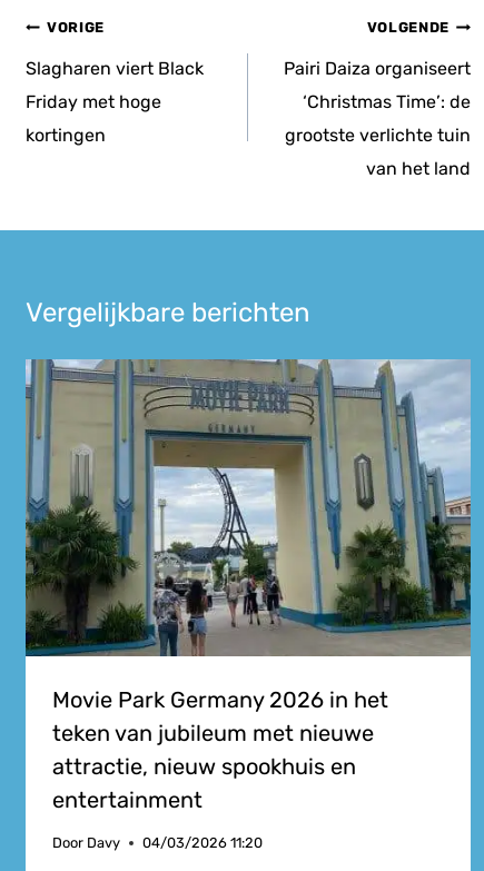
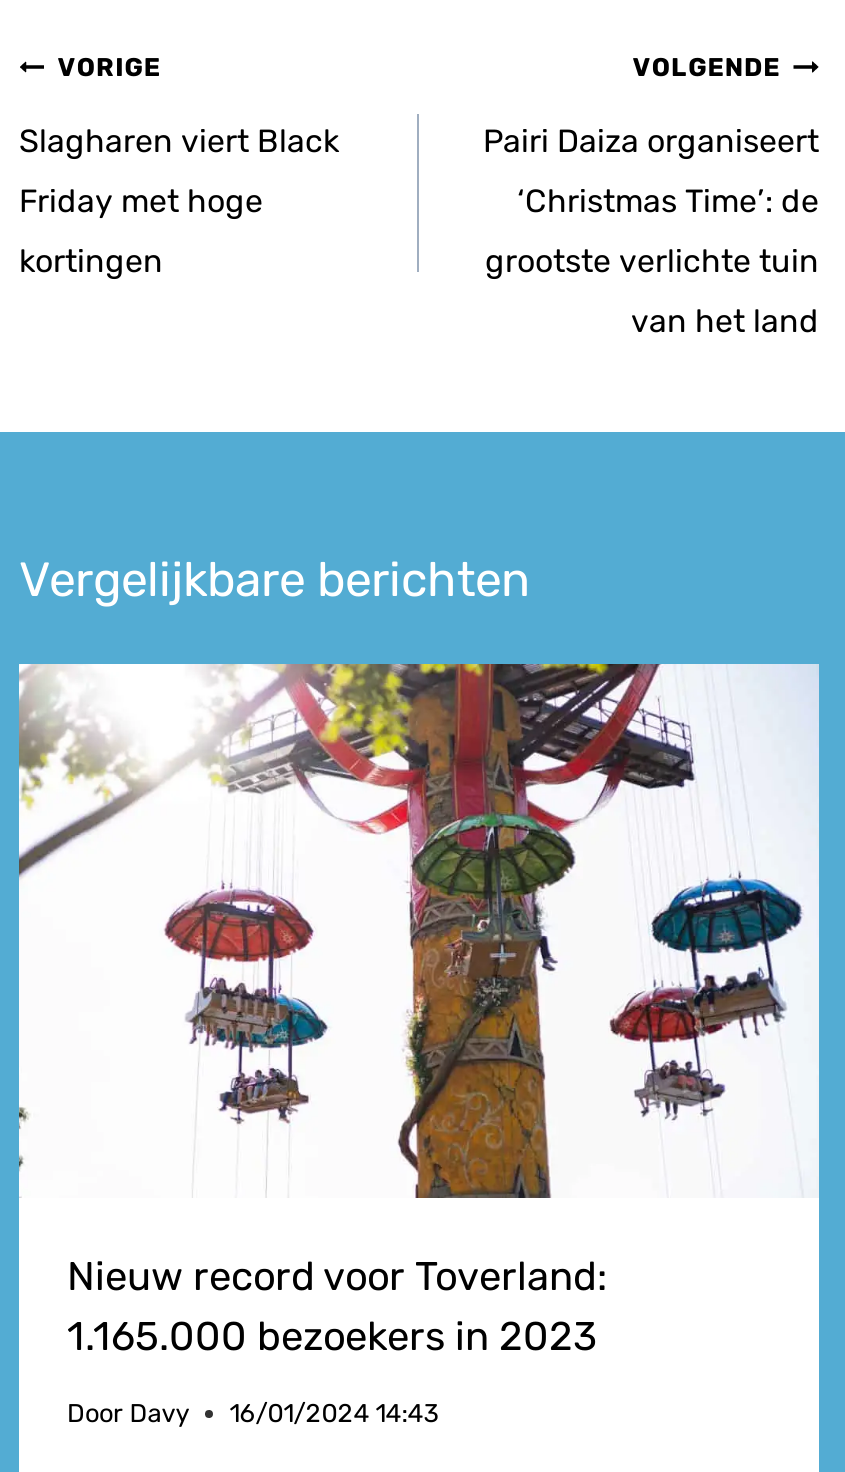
[24,358,472,657] [image] -> [17,662,821,1122] [image]
[52,686,388,813] Movie Park Germany 2026 in het | teken van jubileum met nieuwe | attractie, nieuw spookhuis en | entertainment -> [67,1251,607,1359] Nieuw record voor Toverland: | 1.165.000 bezoekers in 2023
[52,835,263,852] Door Davy 04/03/2026 11:20 -> [67,1399,439,1429] Door Davy 16/01/2024 14:43

